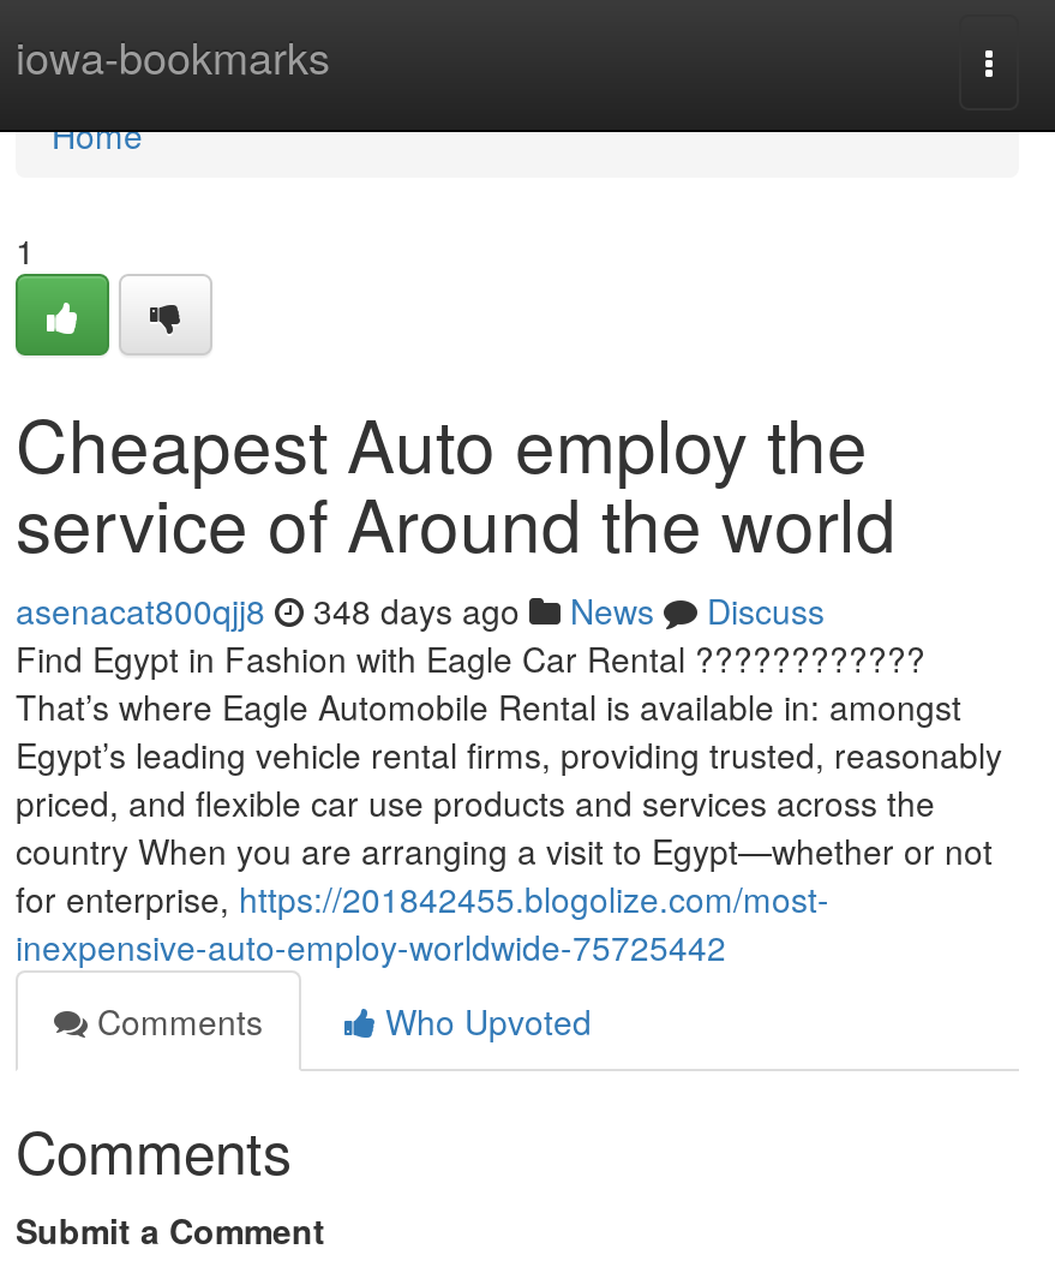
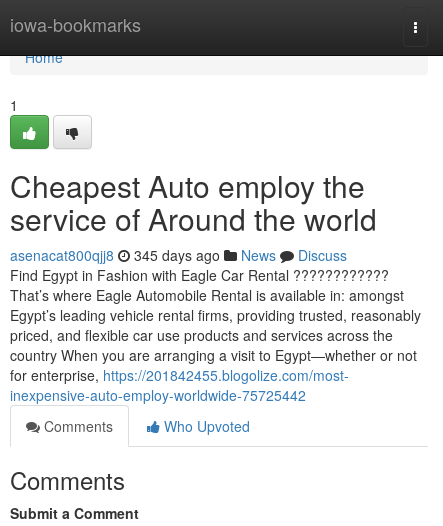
[16,586,825,634] asenacat800qjj8 348 days ago News Discuss -> [10,245,347,265] asenacat800qjj8 345 days ago News Discuss

